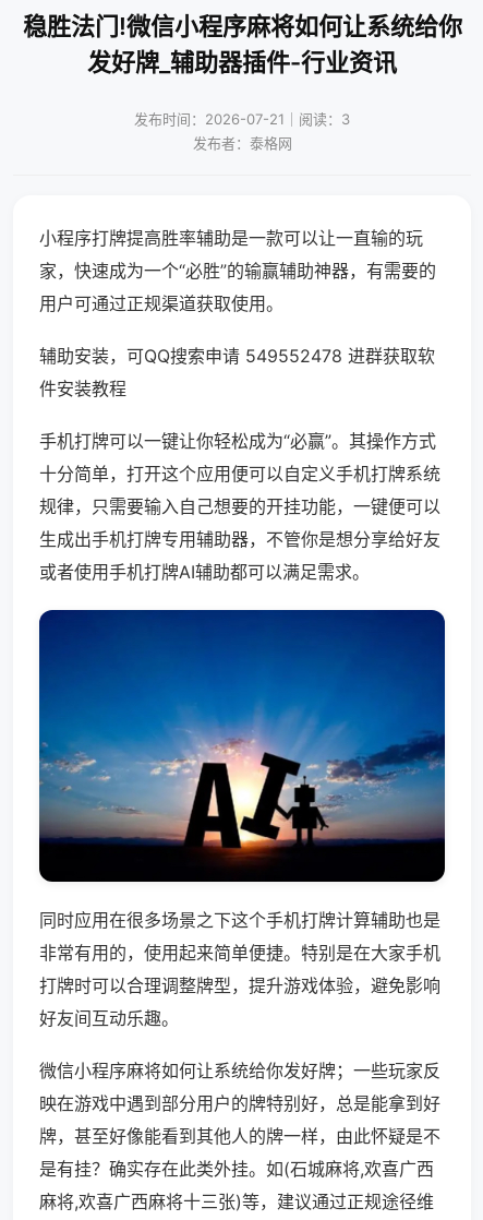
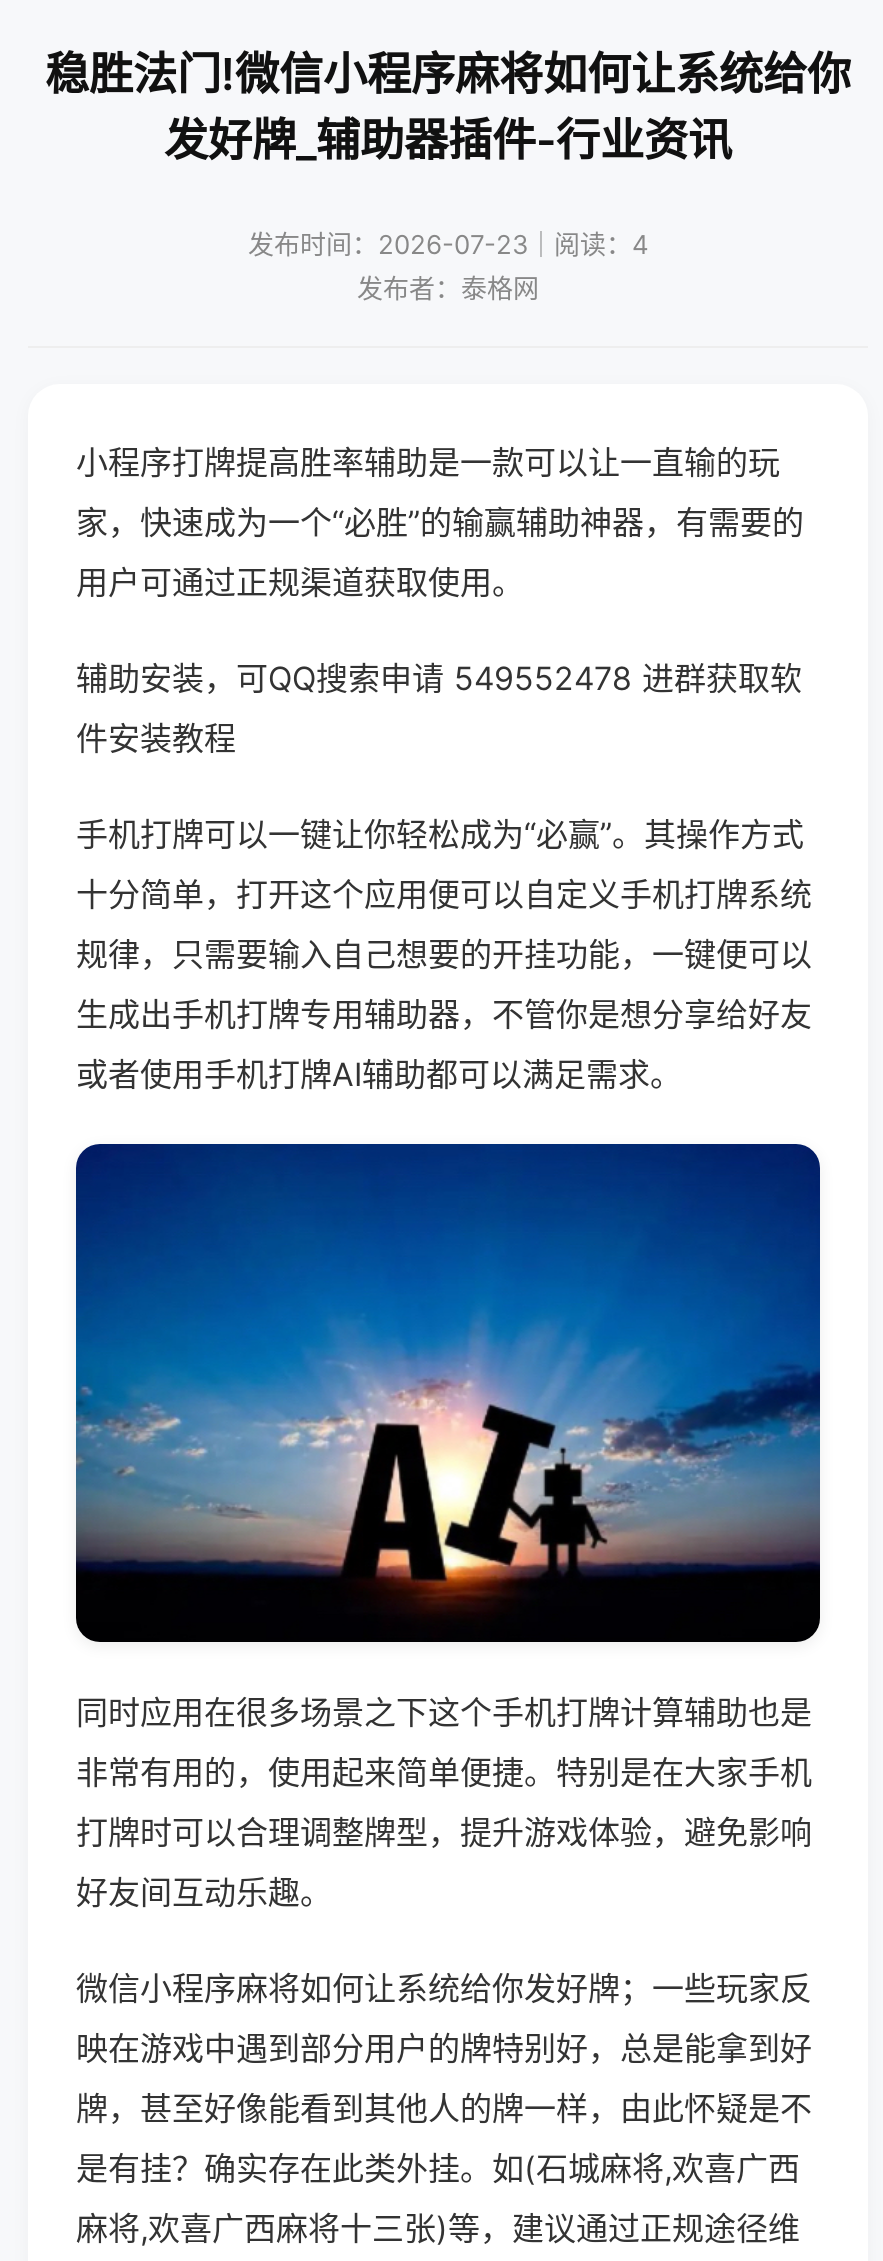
[134,110,350,128] 发布时间：2026-07-21｜阅读：3 -> [248,228,648,260] 发布时间：2026-07-23｜阅读：4

